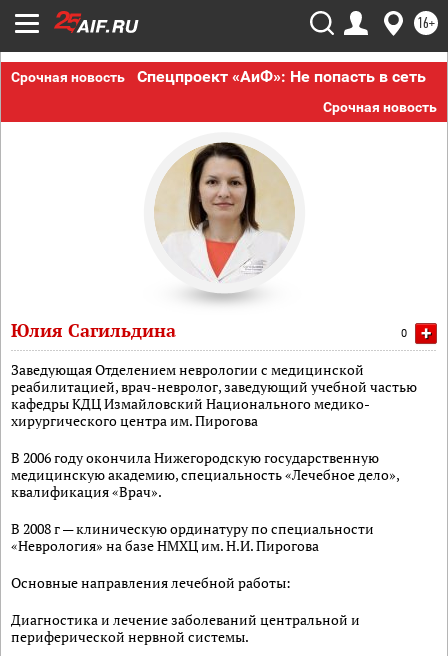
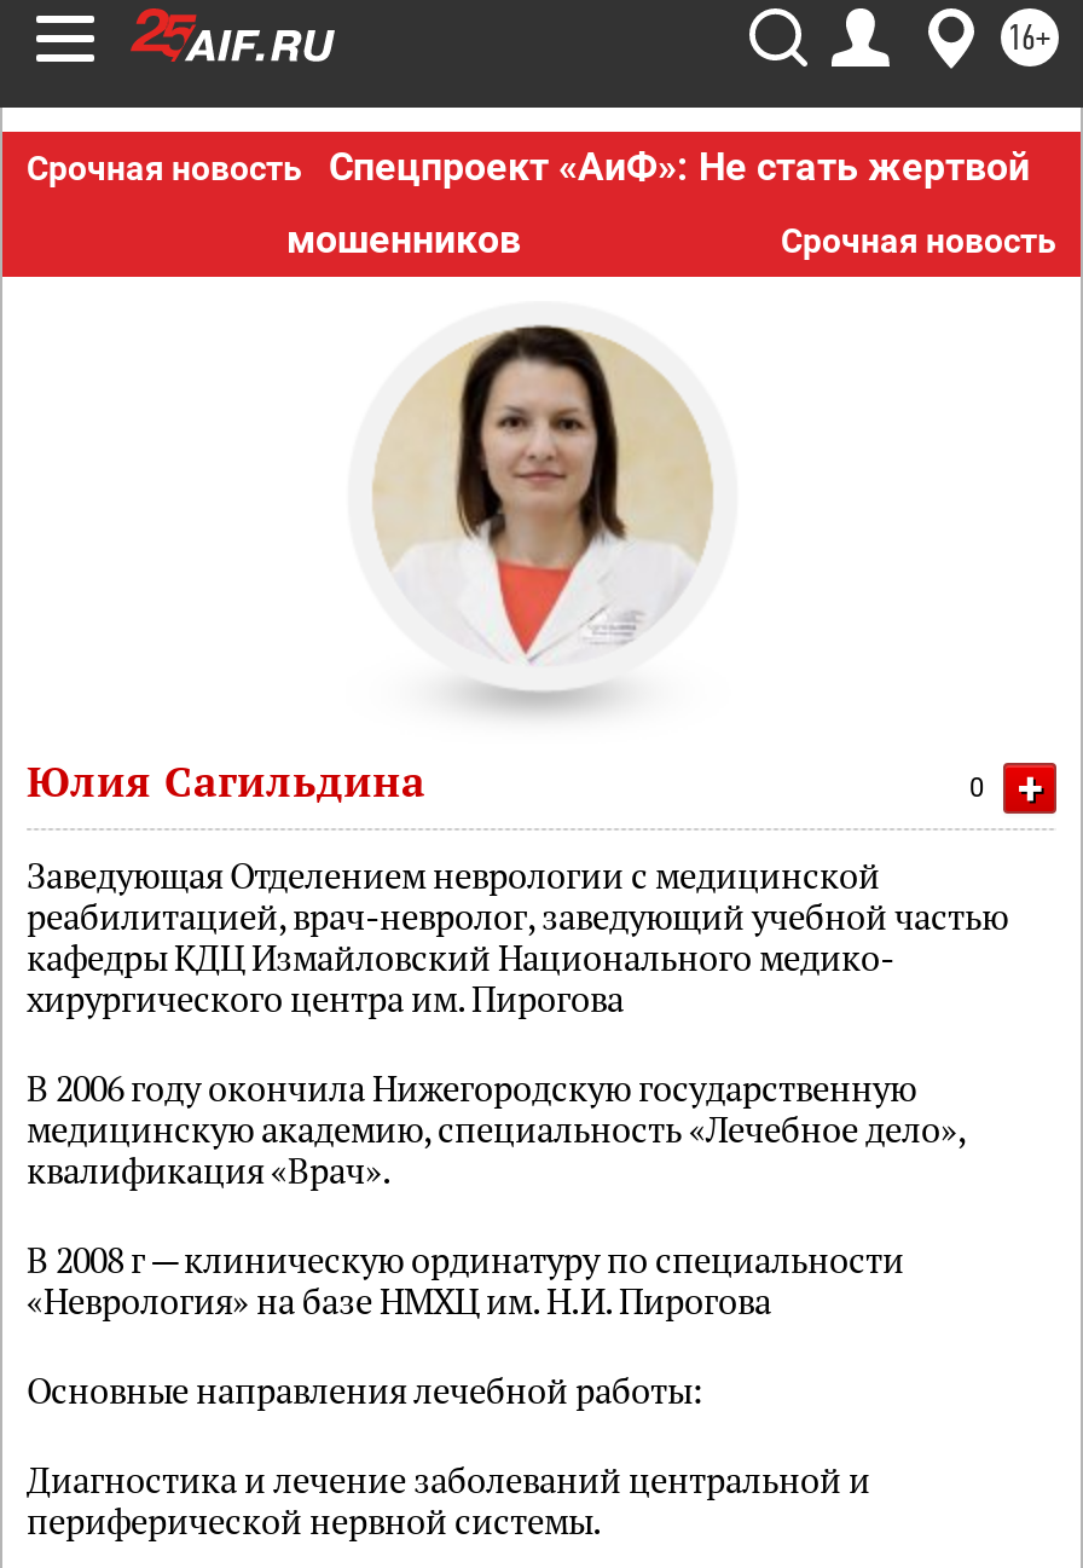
[136,67,425,86] Спецпроект «АиФ»: Не попасть в сеть -> [286,144,1030,262] Спецпроект «АиФ»: Не стать жертвой | мошенников

